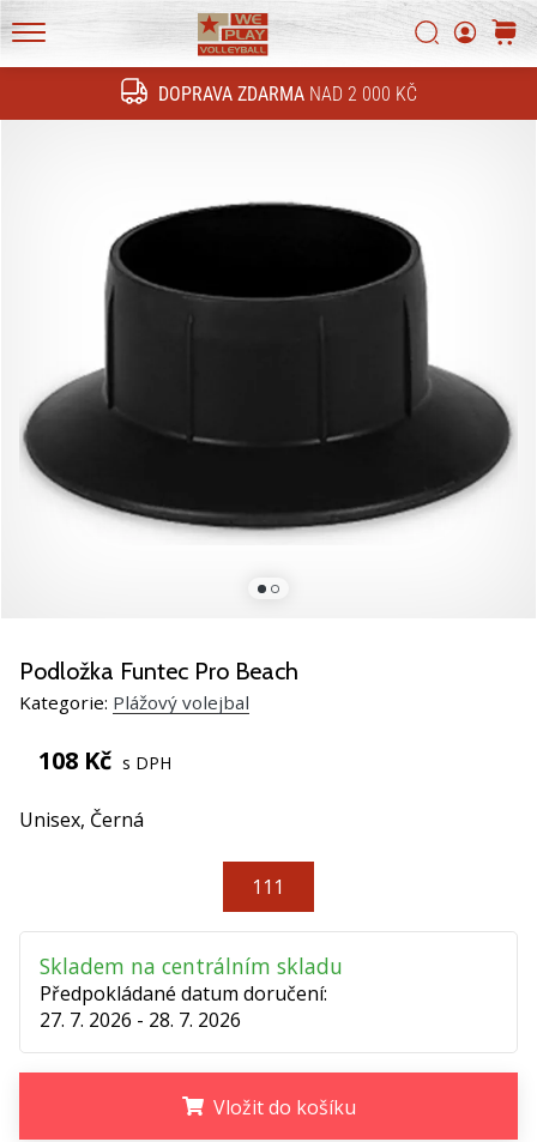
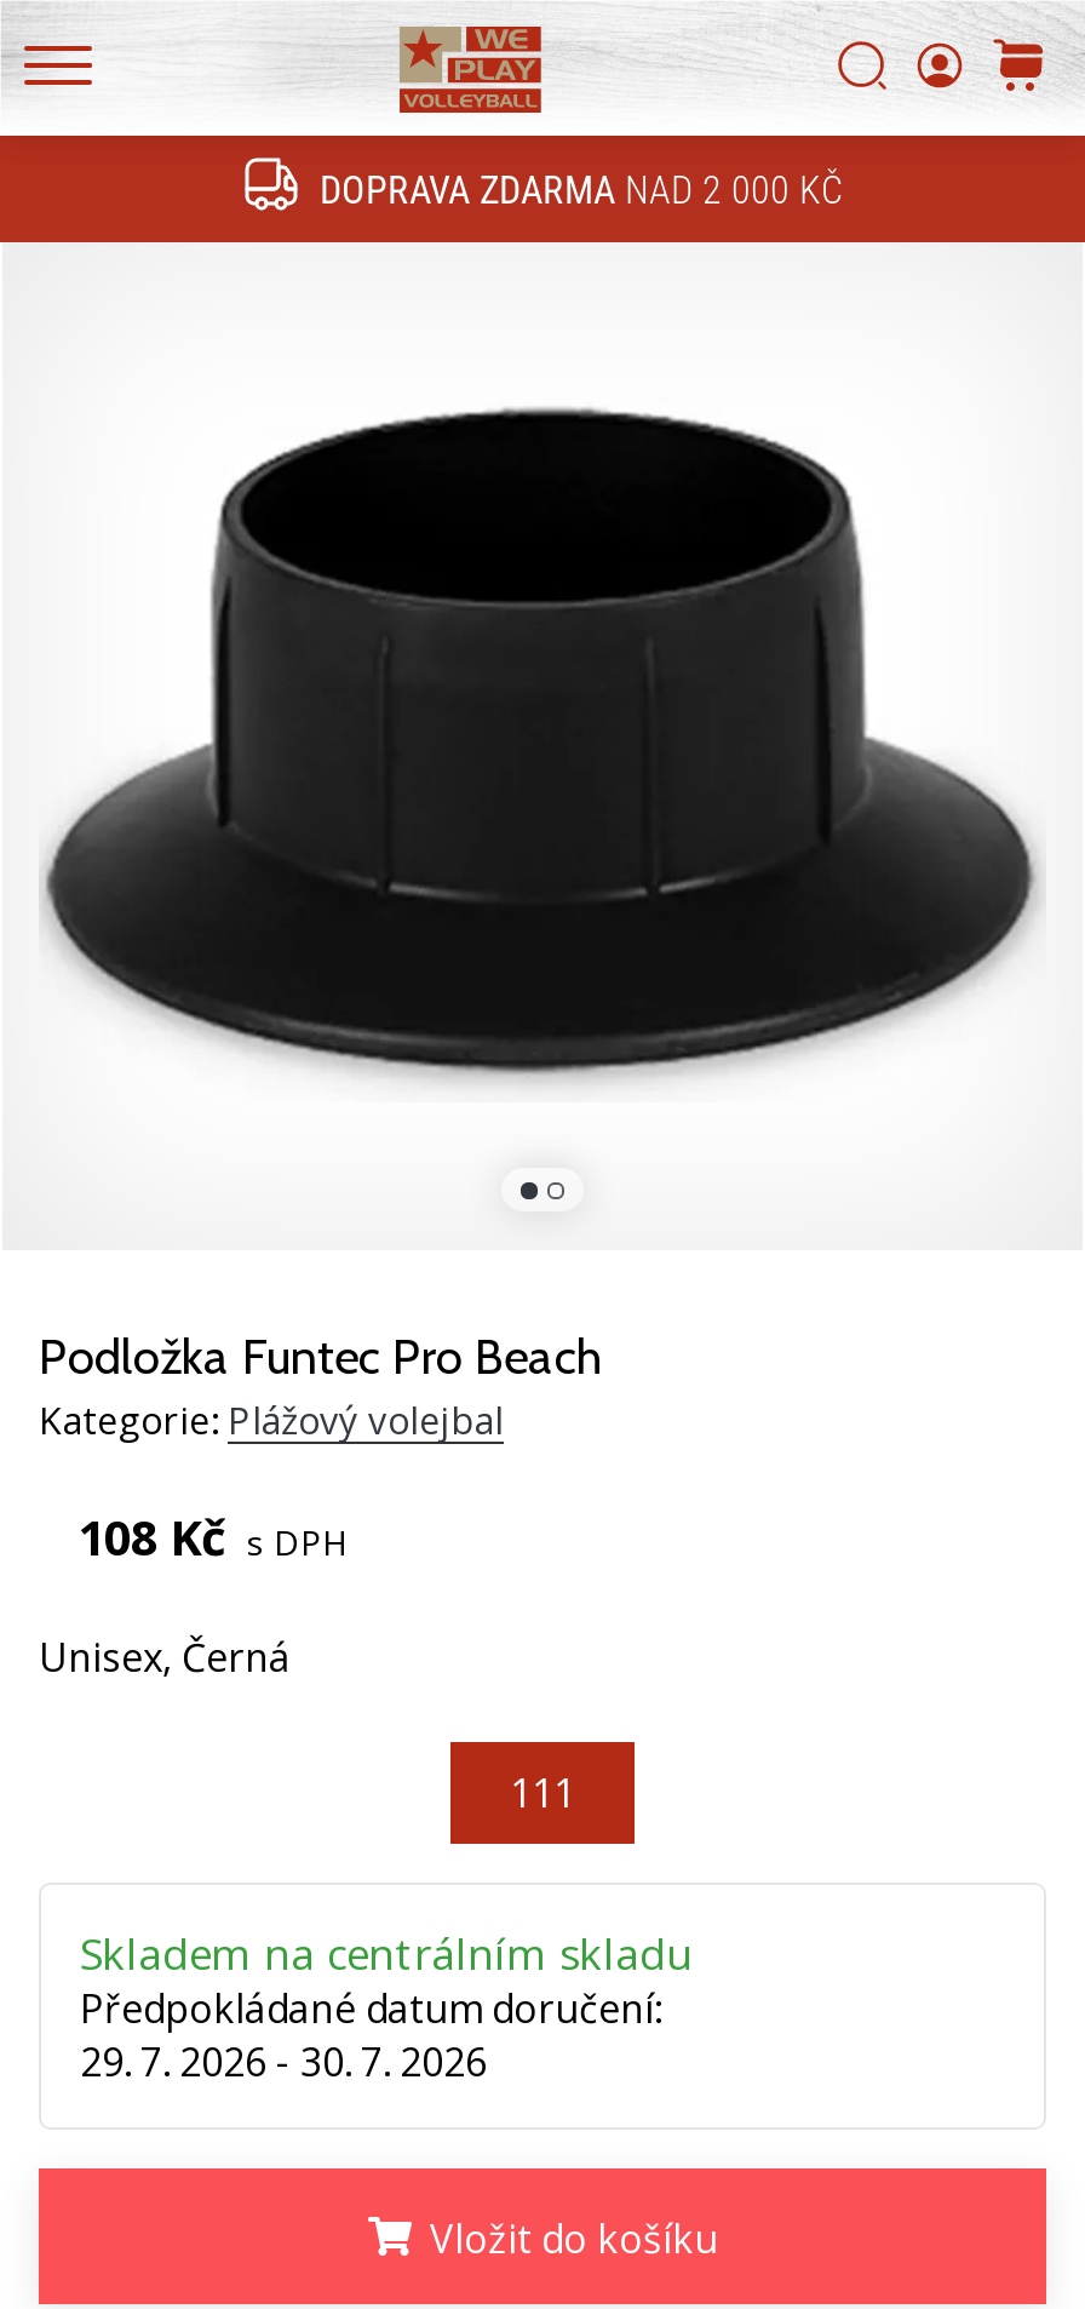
[40,1007,241,1033] 27. 7. 2026 - 28. 7. 2026 -> [80,2035,487,2089] 29. 7. 2026 - 30. 7. 2026

